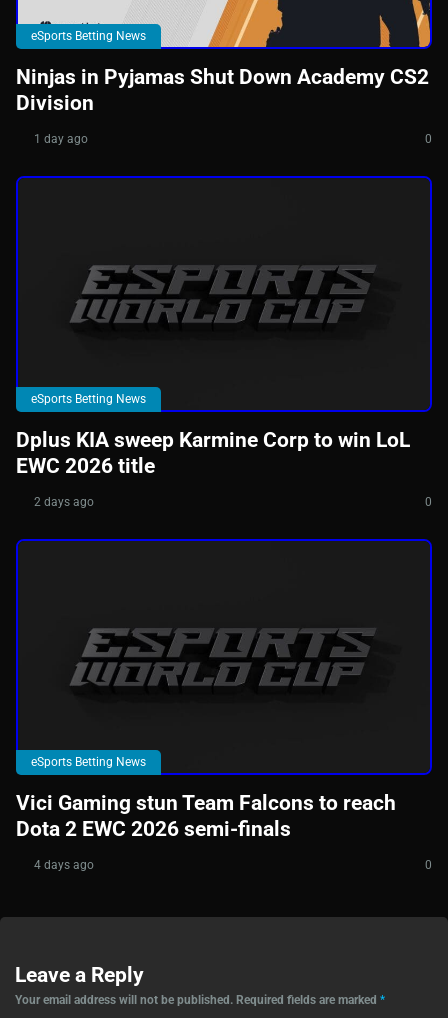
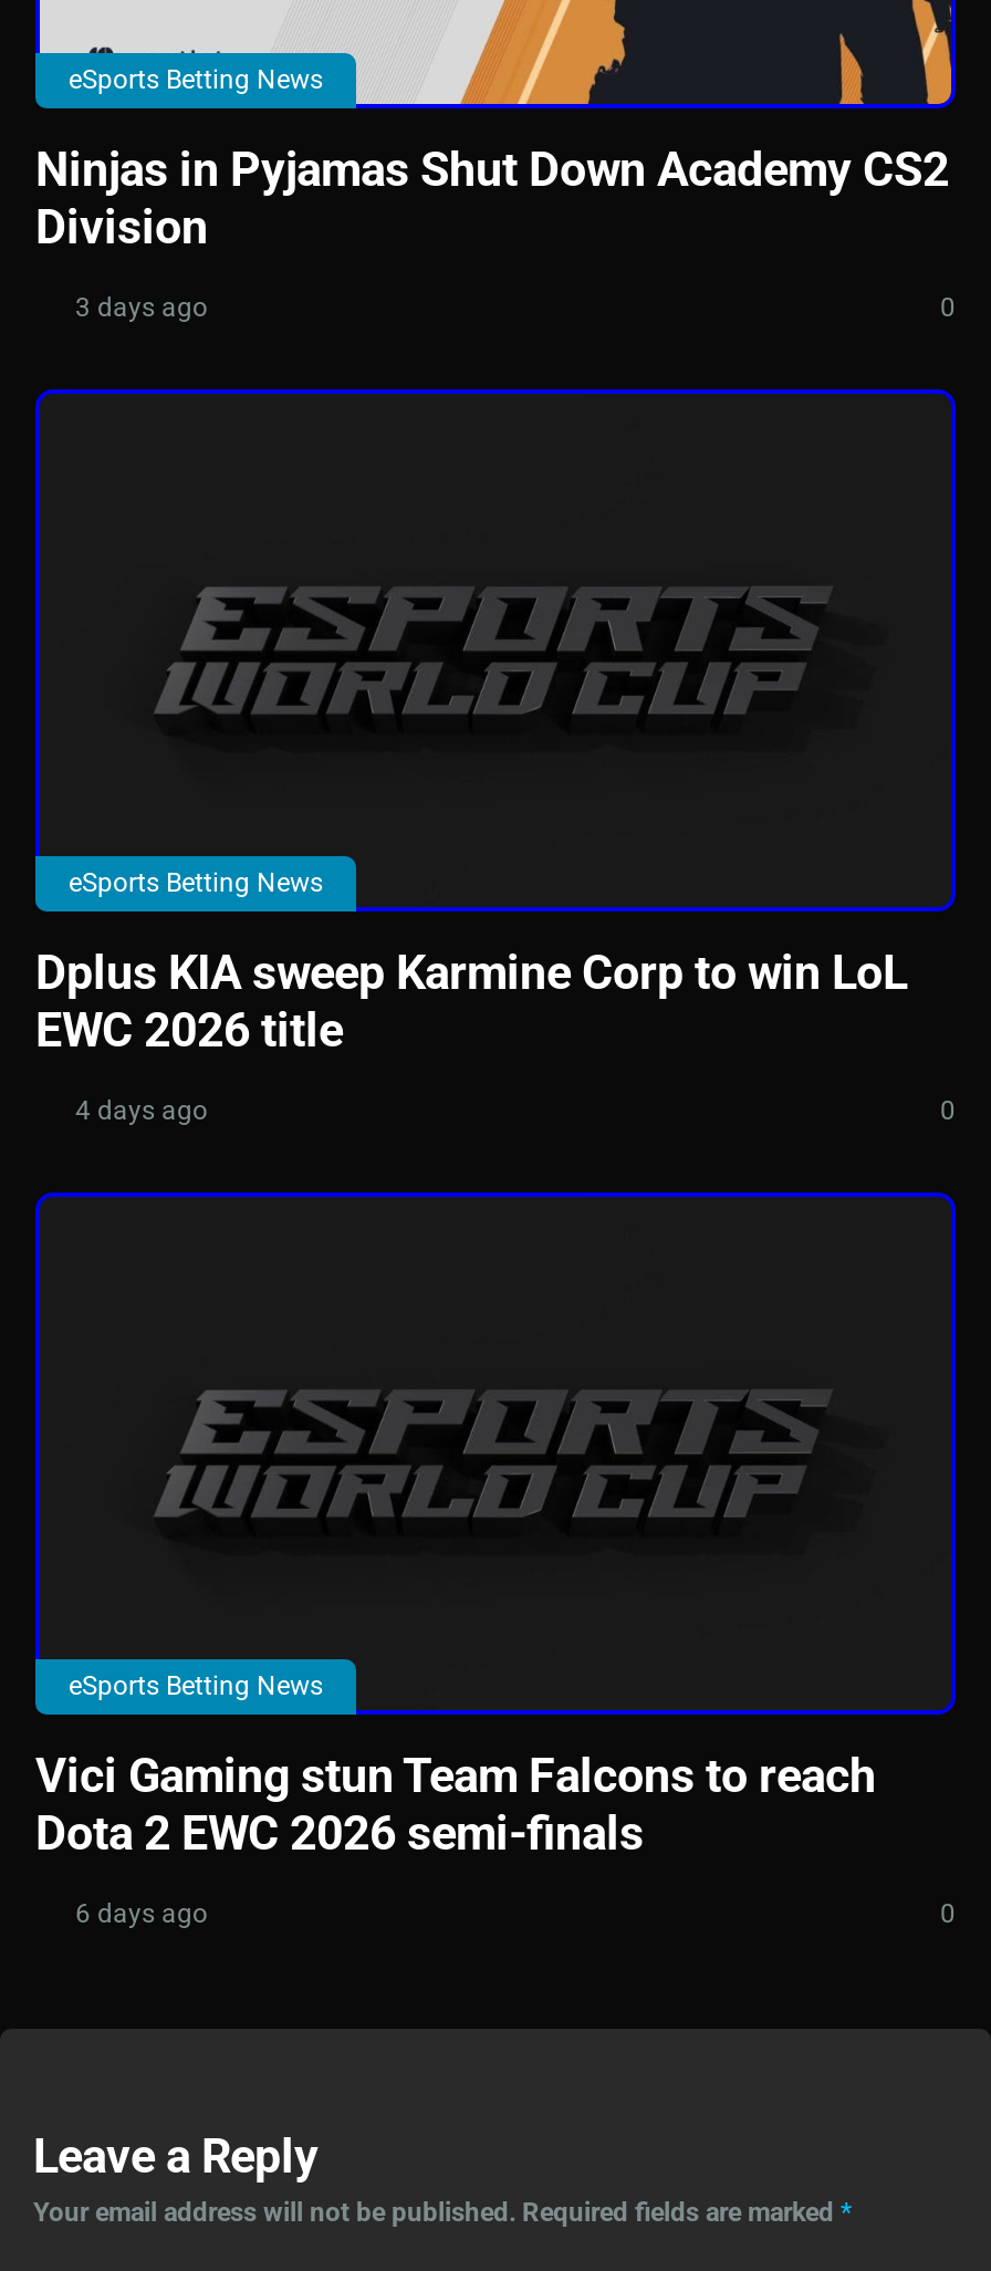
[31,132,88,146] 1 day ago -> [69,293,208,324] 3 days ago
[31,495,94,509] 2 days ago -> [69,1095,208,1126] 4 days ago
[31,858,94,872] 4 days ago -> [69,1898,208,1929] 6 days ago

